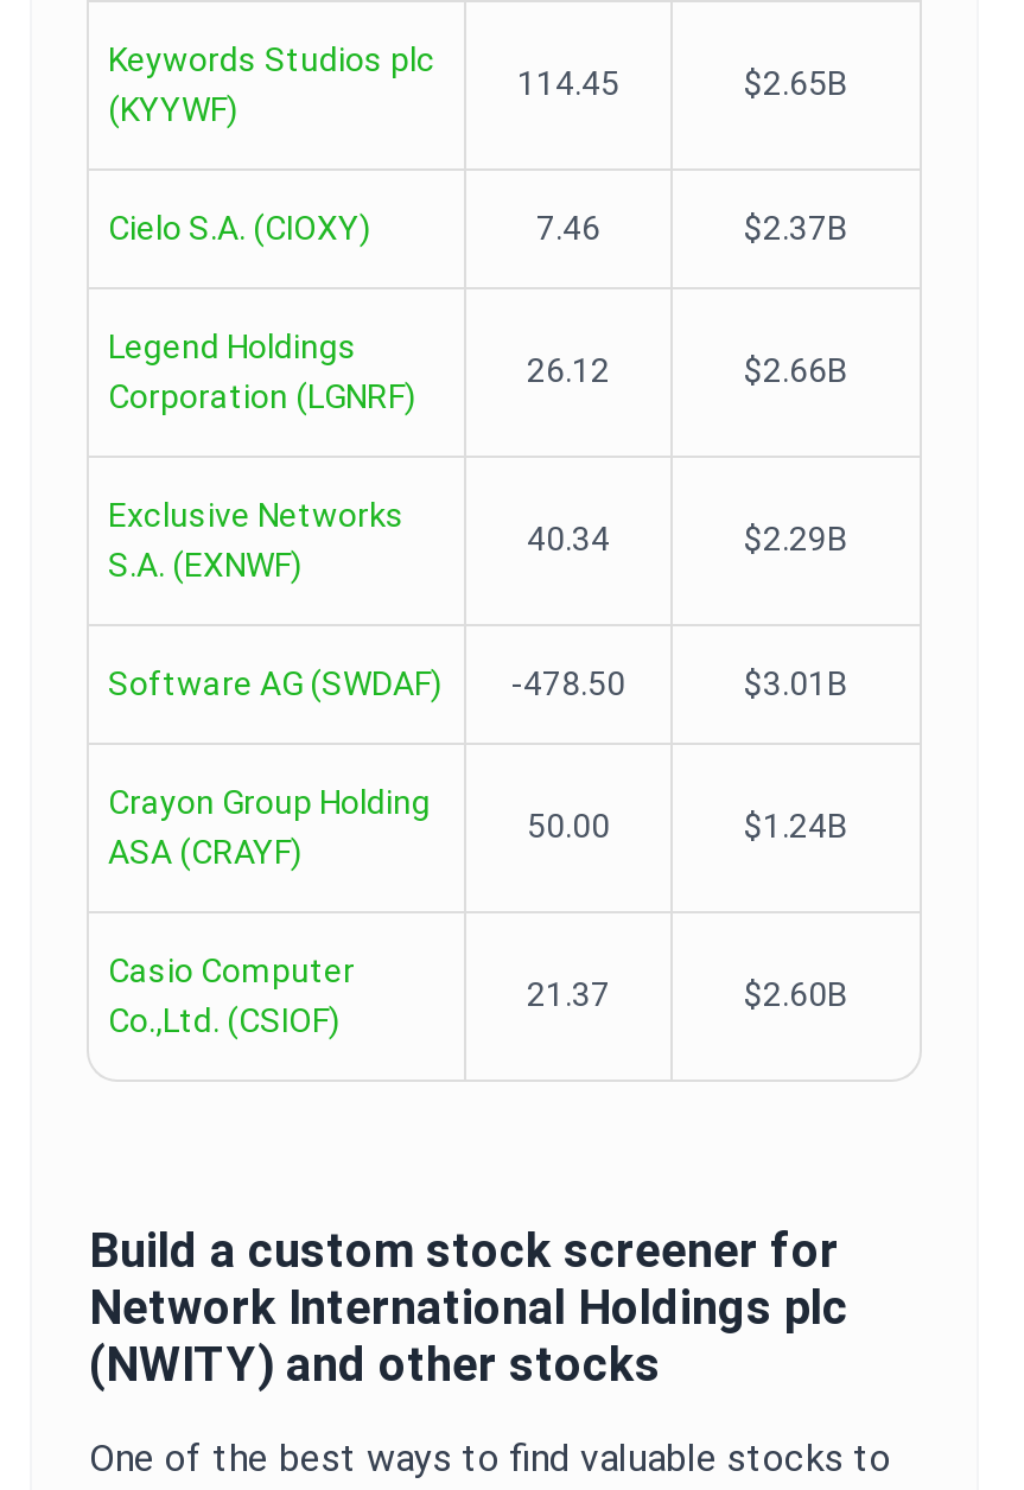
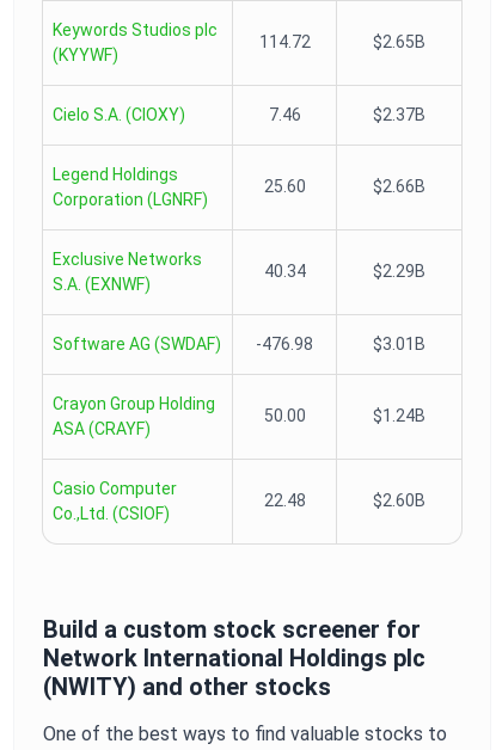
[517,64,619,102] 114.45 -> [259,32,310,51] 114.72
[527,351,610,389] 26.12 -> [264,177,305,196] 25.60
[108,664,625,702] Software AG (SWDAF) -478.50 -> [53,334,313,354] Software AG (SWDAF) -476.98
[527,975,610,1013] 21.37 -> [264,491,305,510] 22.48

